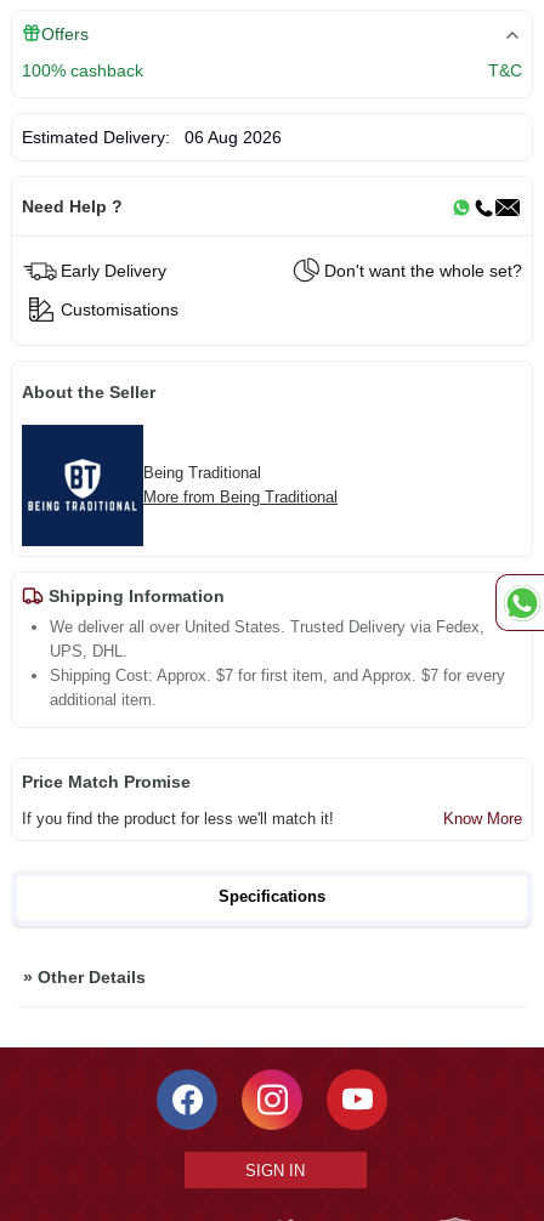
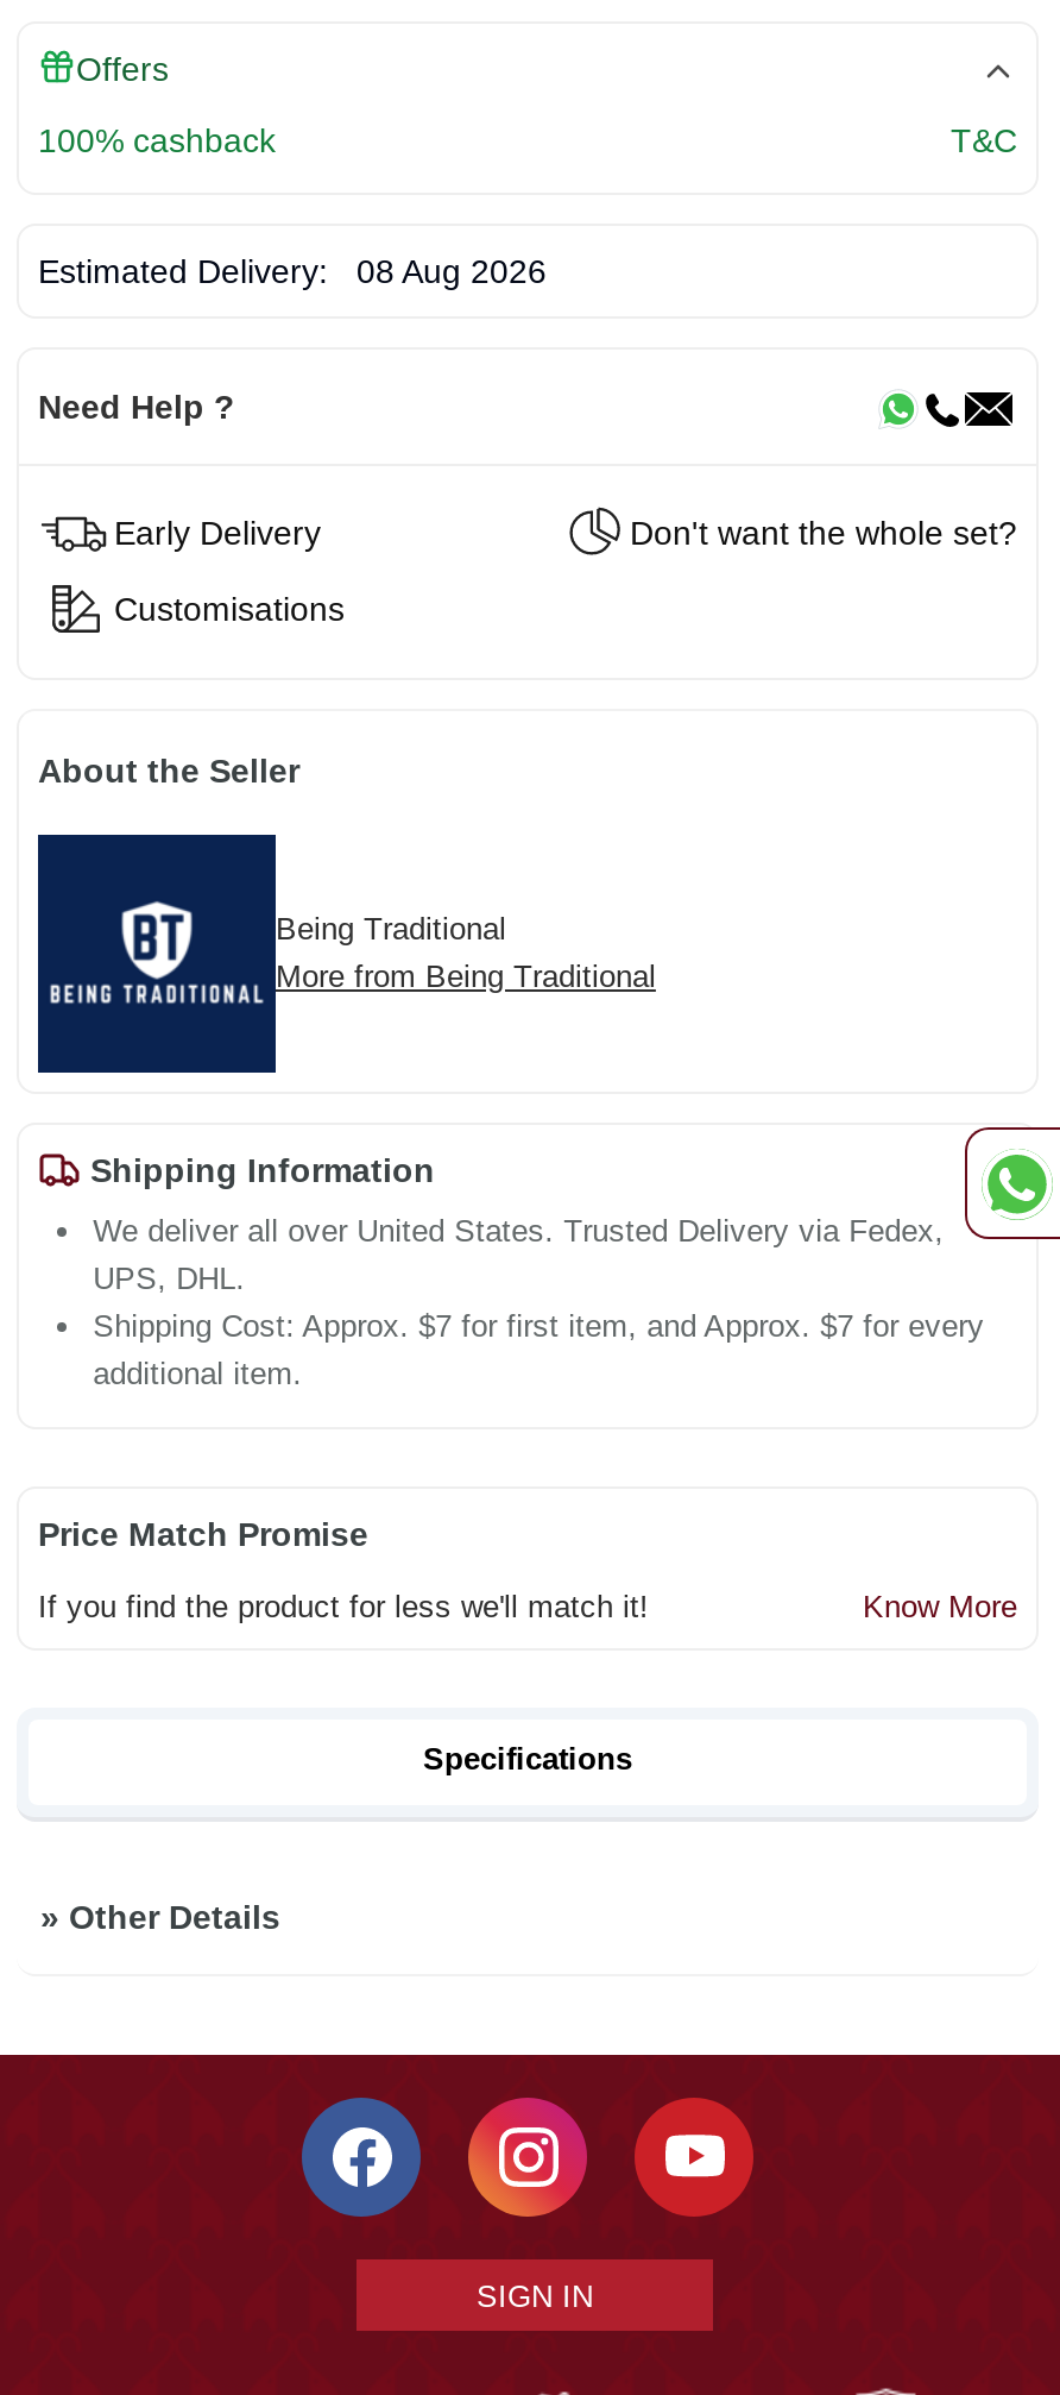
[22,127,282,147] Estimated Delivery: 06 Aug 2026 -> [38,252,547,290] Estimated Delivery: 08 Aug 2026

